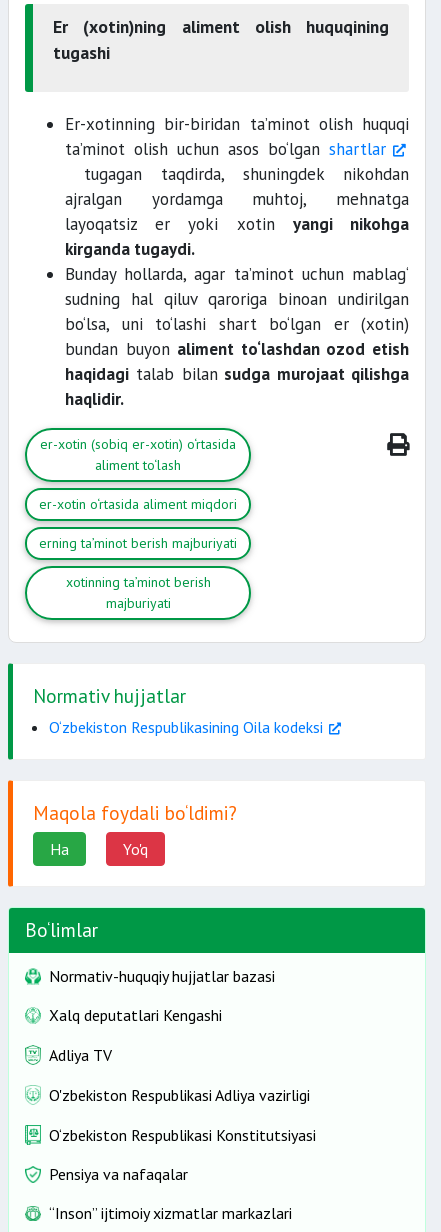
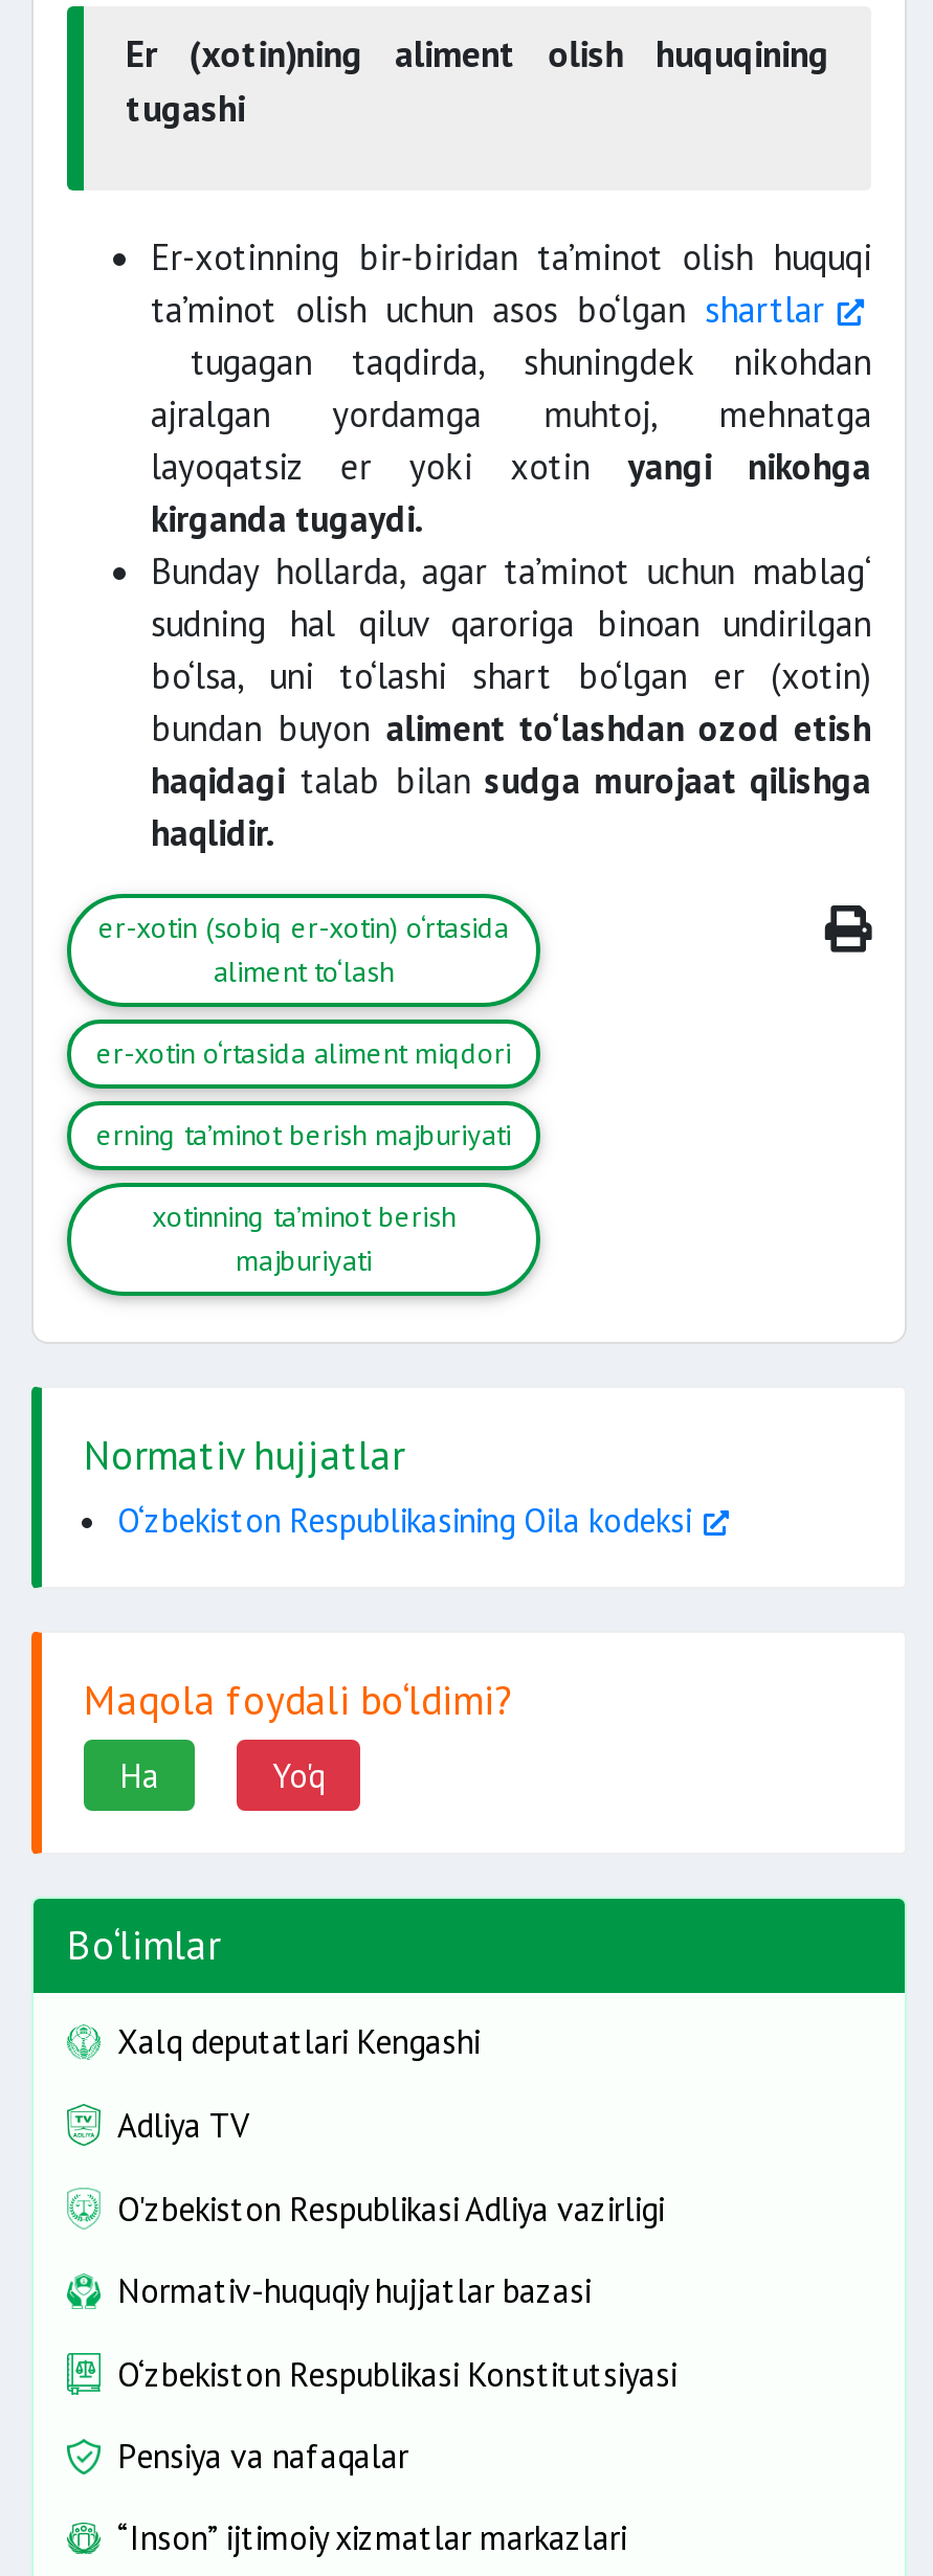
moved [49,966,275,986] -> [117,2269,591,2311]: Normativ-huquqiy hujjatlar bazasi
moved [49,1005,310,1105] -> [117,2020,664,2229]: Xalq deputatlari Kengashi | Adliya TV | O'zbekiston Respublikasi Adliya vazirligi

